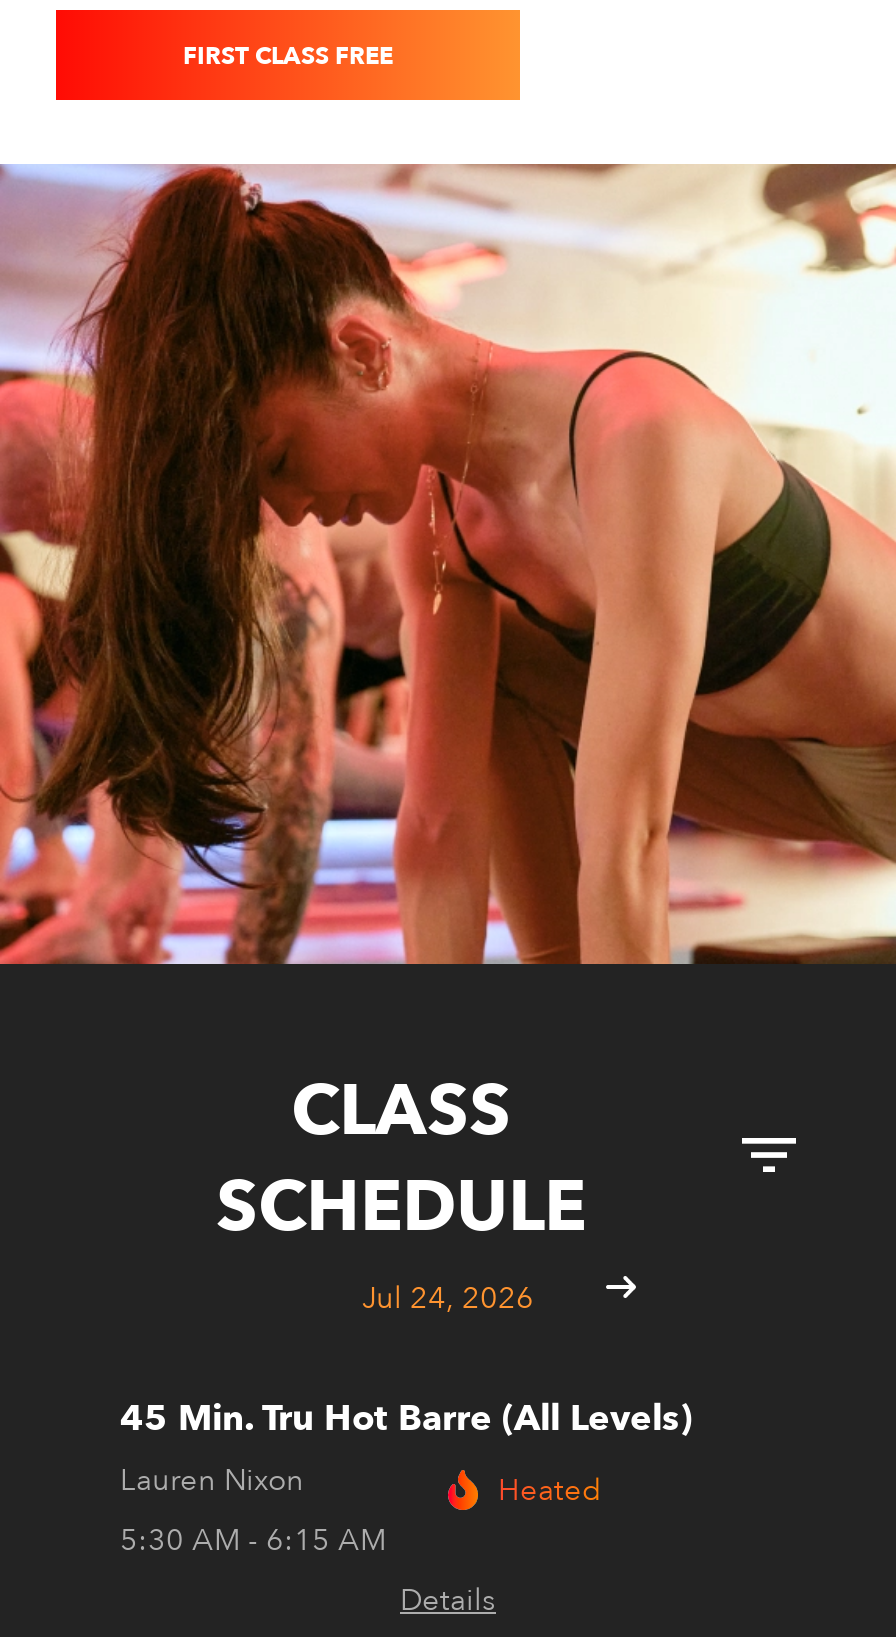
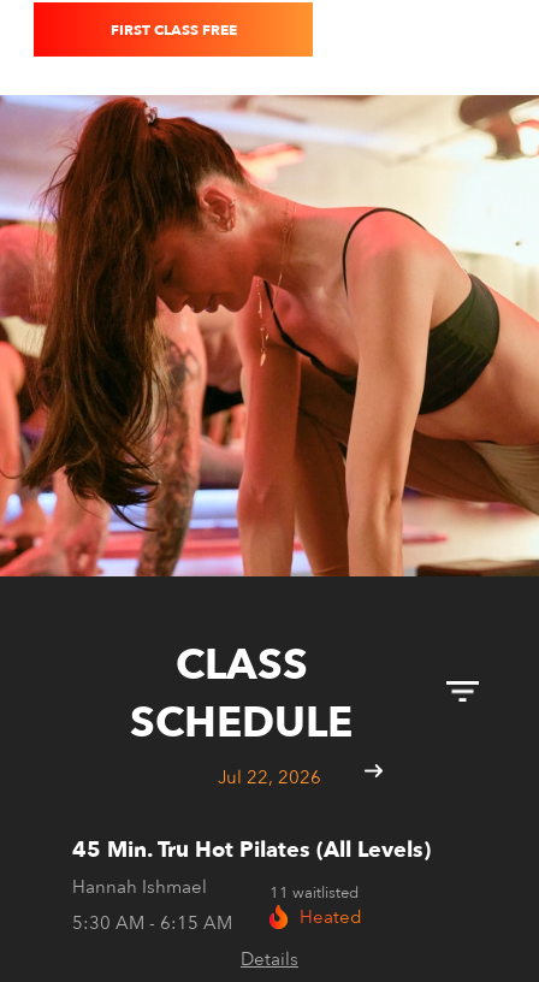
none -> [269,882,359,904] 11 waitlisted
[362,1278,534,1318] Jul 24, 2026 -> [218,765,321,789] Jul 22, 2026
[120,1394,692,1500] 45 Min. Tru Hot Barre (All Levels) | Lauren Nixon -> [72,835,431,899] 45 Min. Tru Hot Pilates (All Levels) | Hannah Ishmael
moved [498,1470,602,1510] -> [300,905,362,929]: Heated

